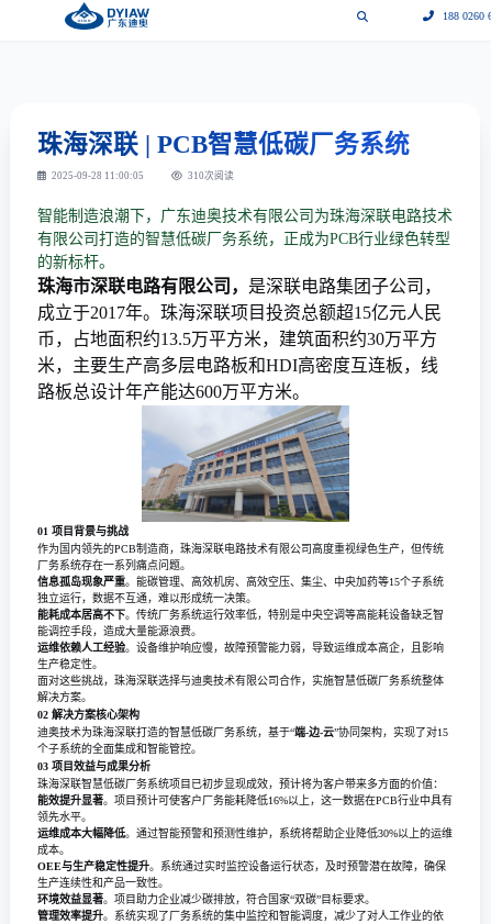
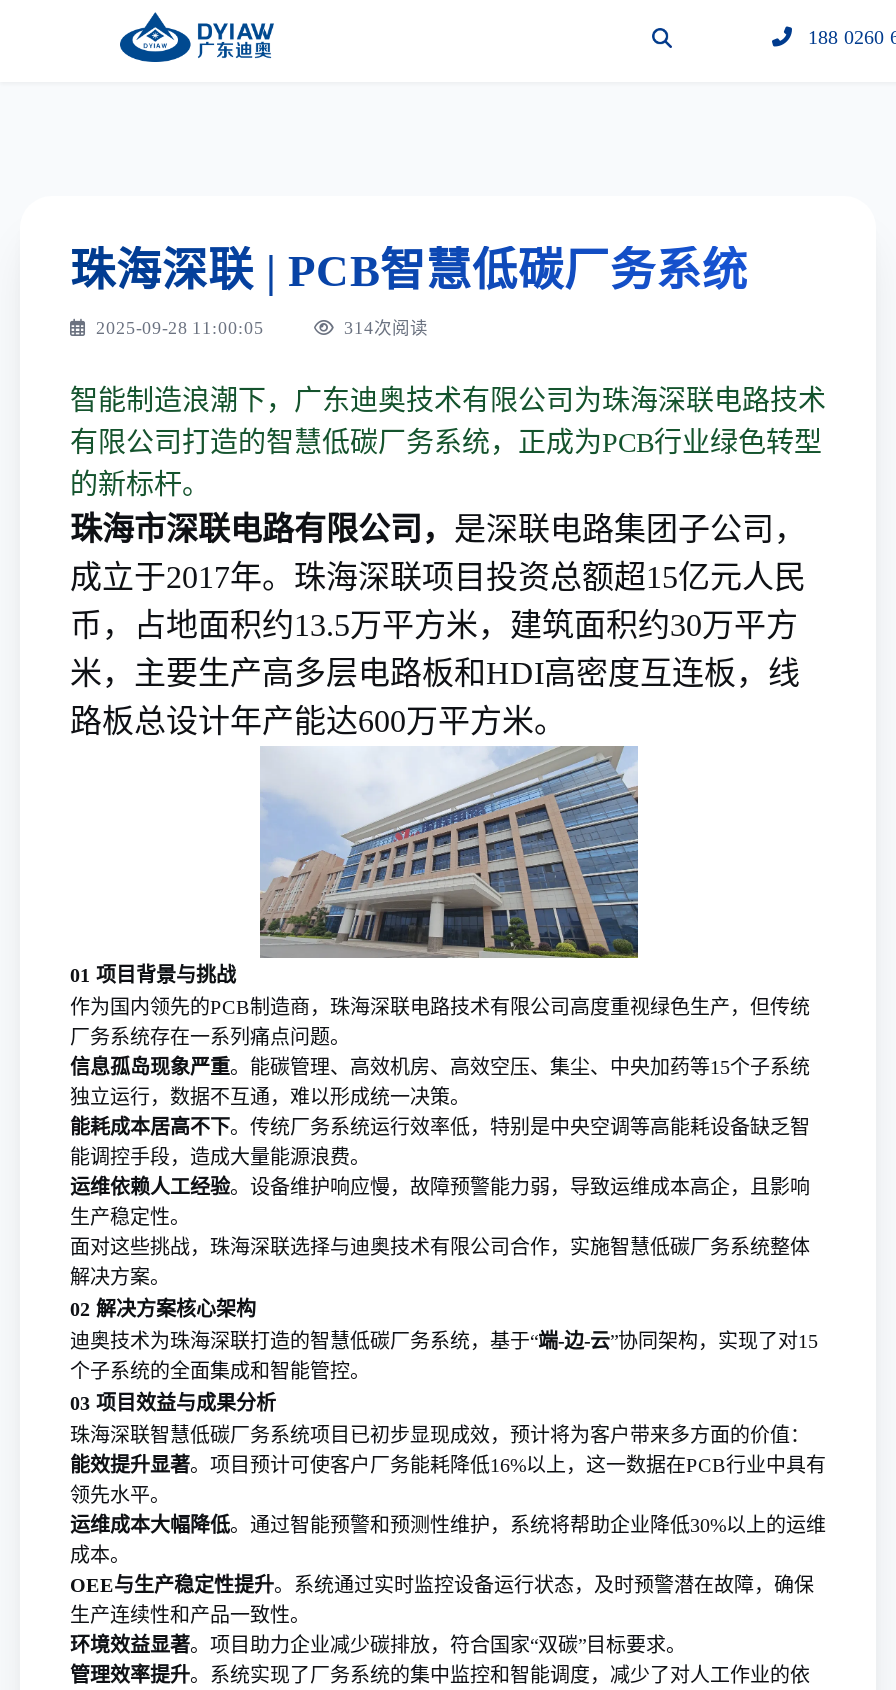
[188,170,234,181] 310次阅读 -> [344,318,428,338] 314次阅读

